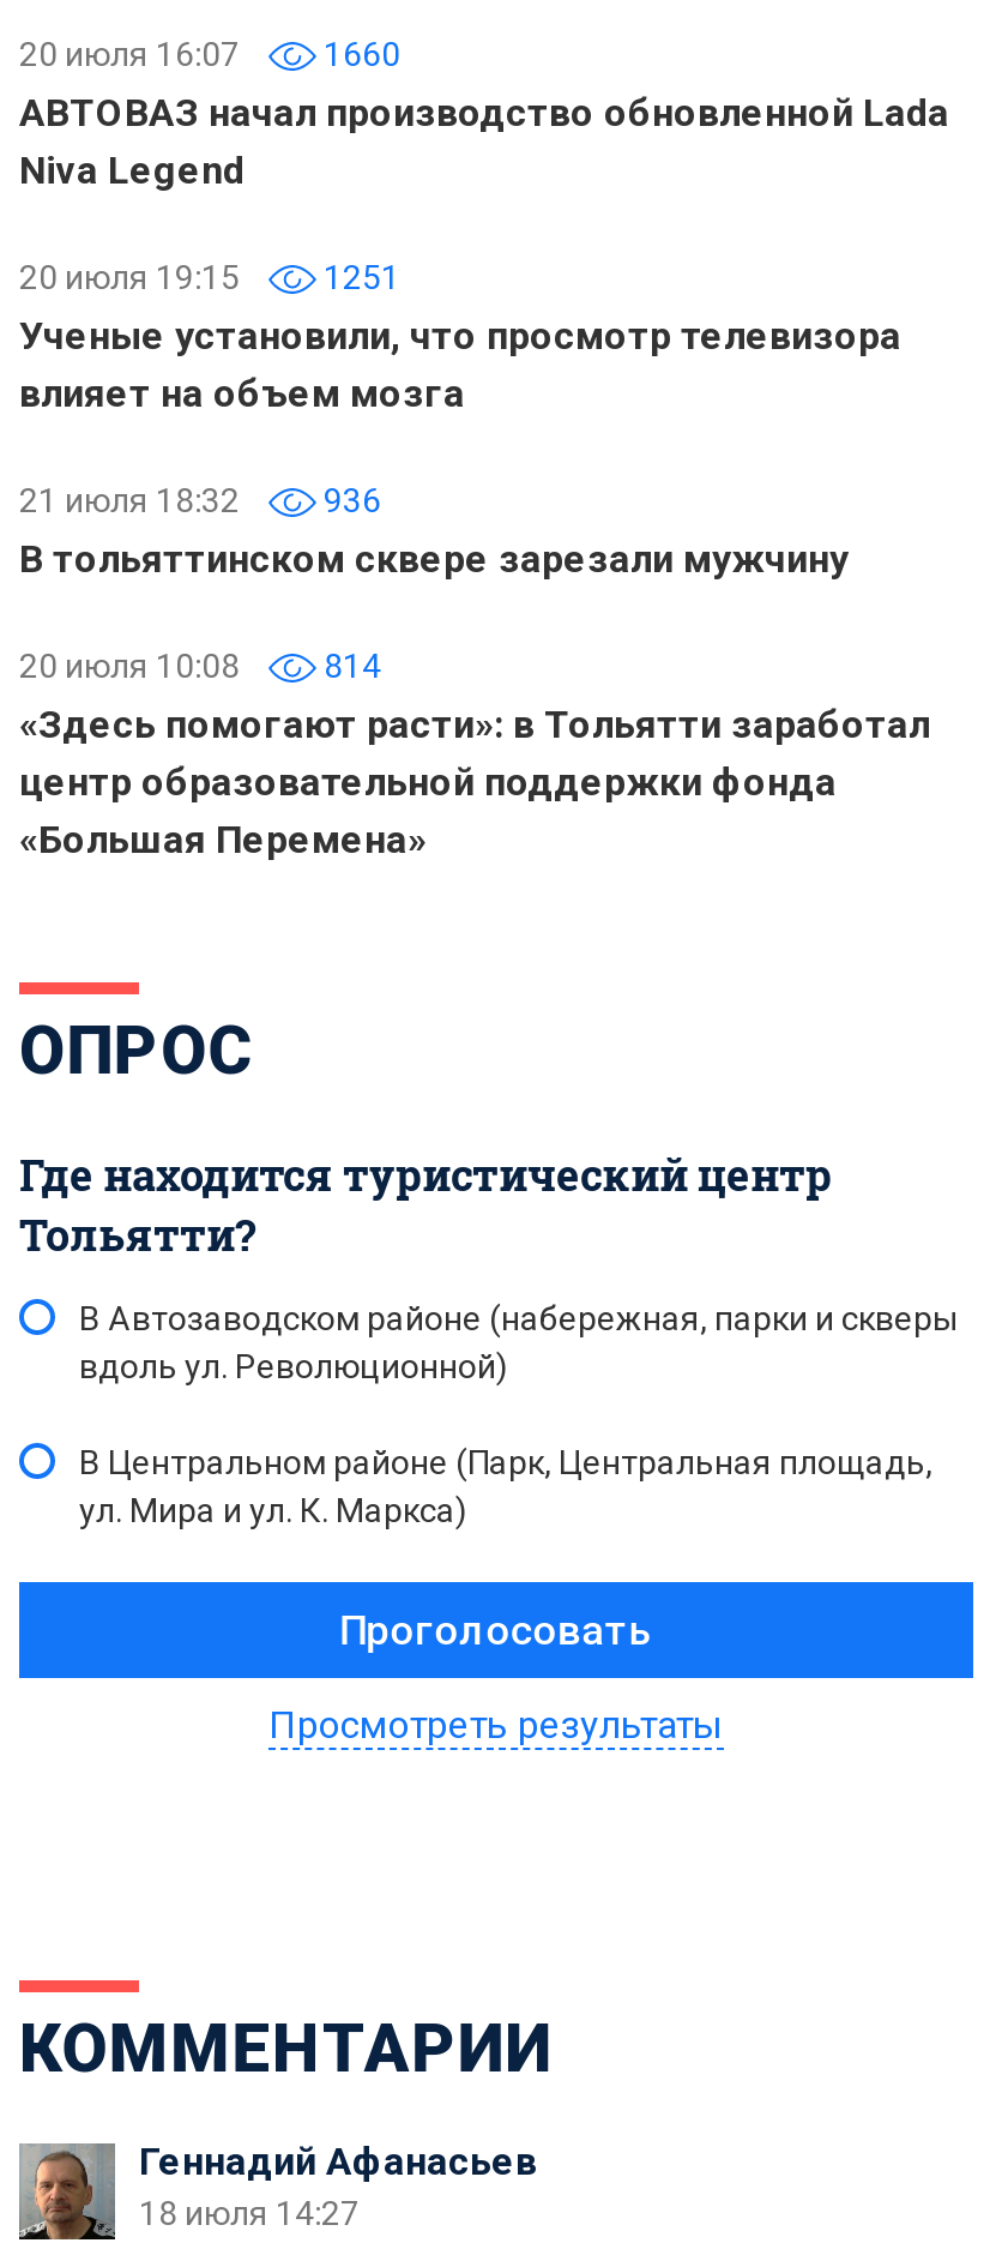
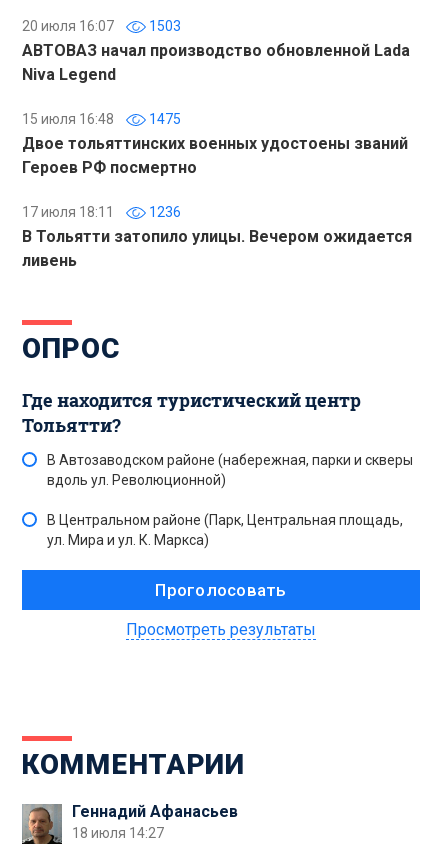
[19,35,400,73] 20 июля 16:07 1660 -> [22,18,181,34] 20 июля 16:07 1503
[19,258,930,862] 20 июля 19:15 | 1251 | Ученые установили, что просмотр телевизора | влияет на объем мозга | 21 июля 18:32 | 936 | В тольяттинском сквере зарезали мужчину | 20 июля 10:08 | 814 | «Здесь помогают расти»: в Тольятти заработал | центр образовательной поддержки фонда | «Большая Перемена» -> [22,111,412,270] 15 июля 16:48 | 1475 | Двое тольяттинских военных удостоены званий | Героев РФ посмертно | 17 июля 18:11 | 1236 | В Тольятти затопило улицы. Вечером ожидается | ливень

